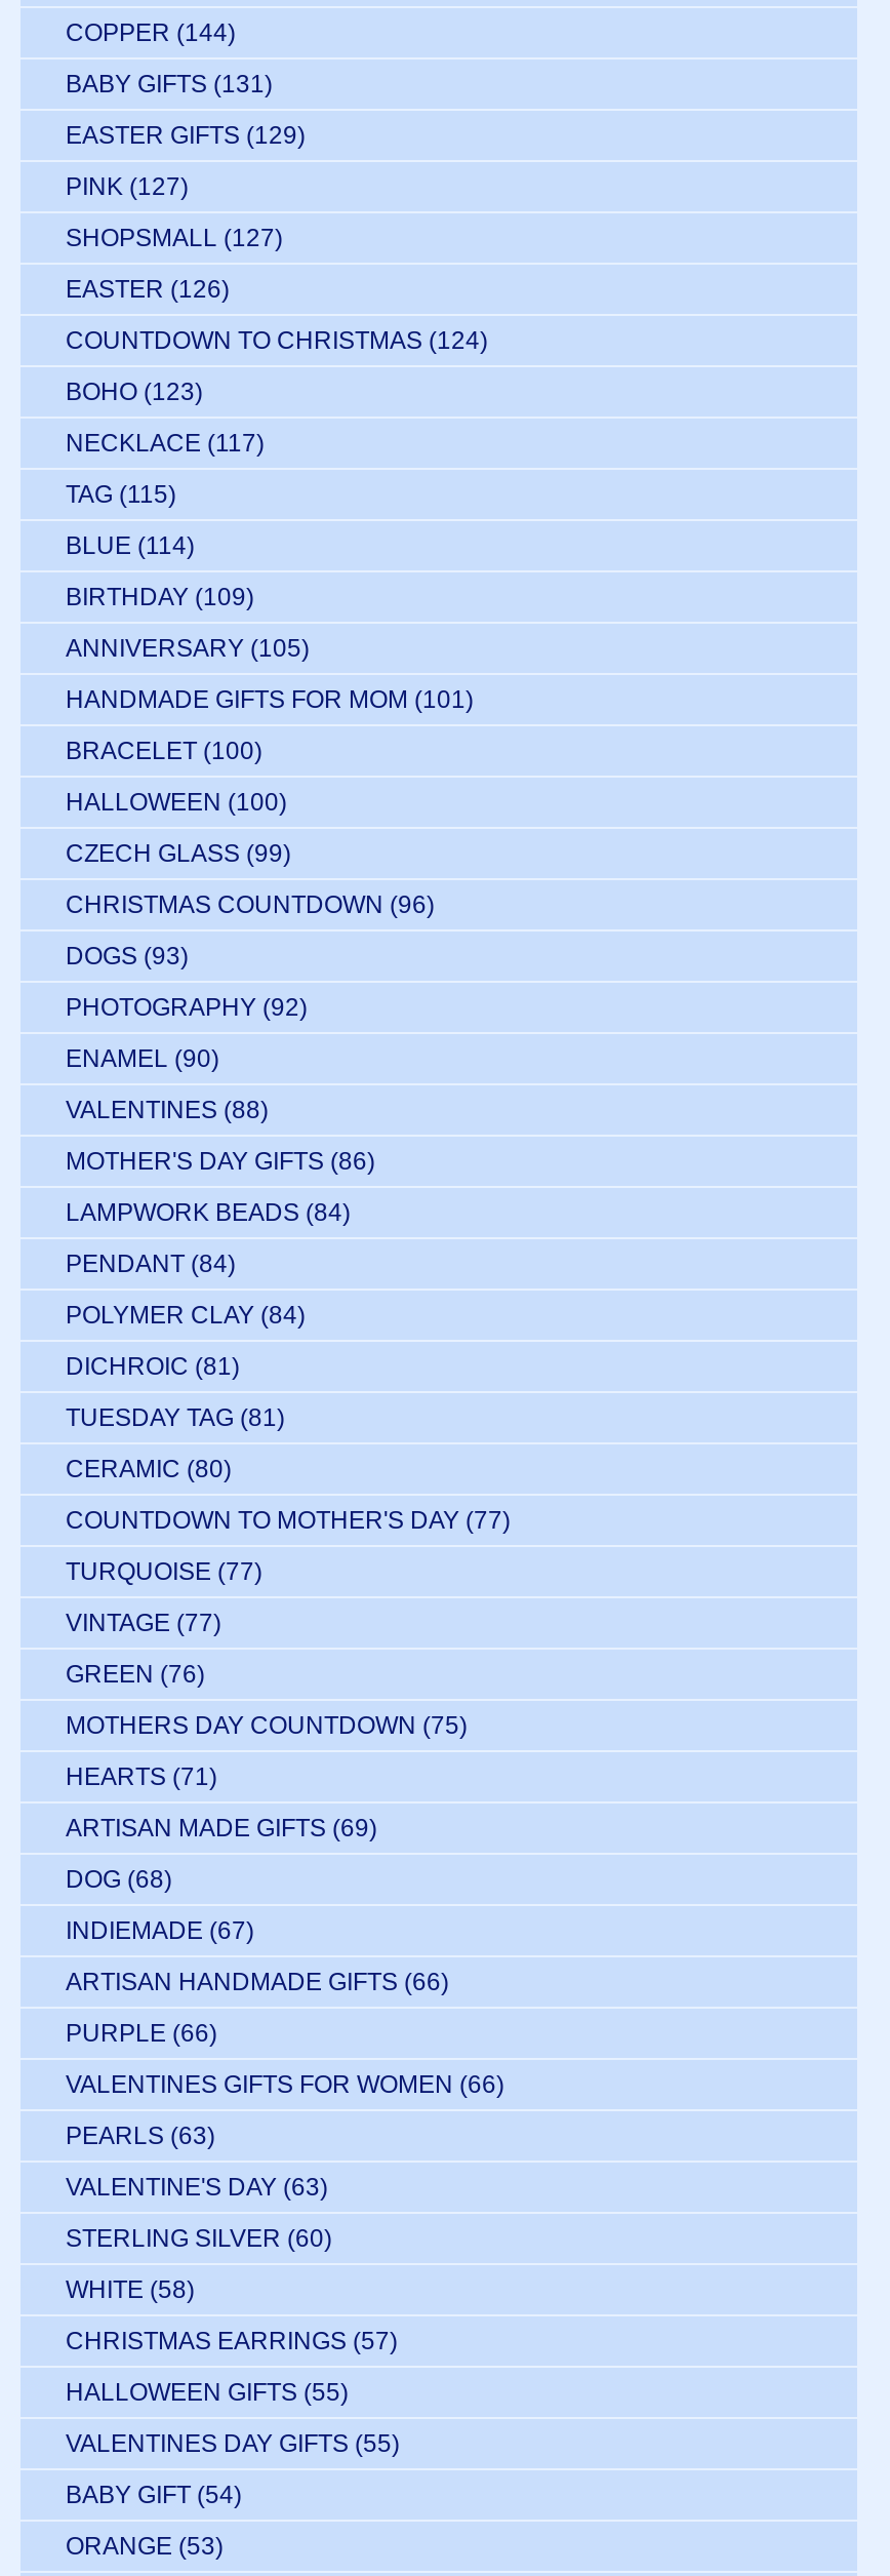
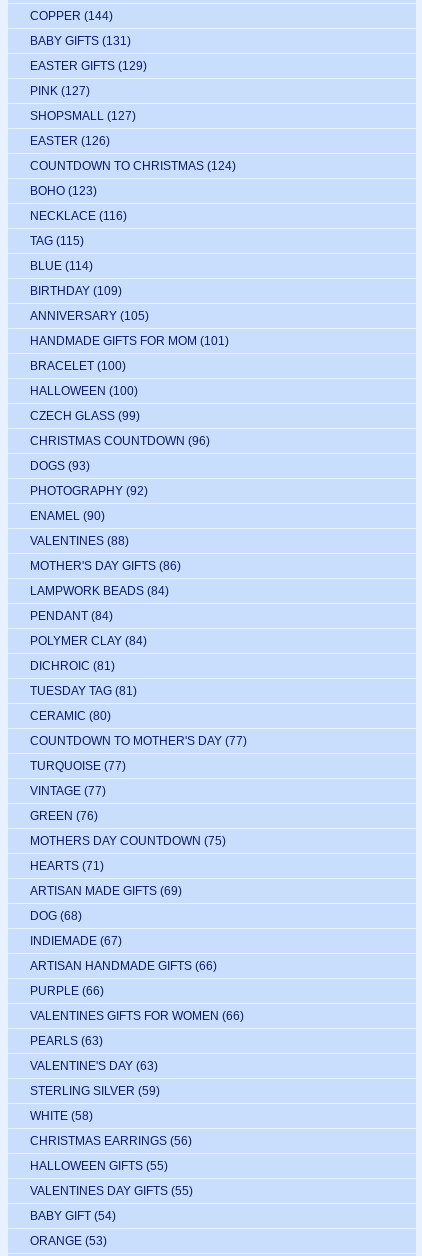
[66,428,265,457] NECKLACE (117) -> [30,209,127,223] NECKLACE (116)
[66,2223,332,2252] STERLING SILVER (60) -> [30,1084,160,1098] STERLING SILVER (59)
[66,2326,398,2355] CHRISTMAS EARRINGS (57) -> [30,1134,192,1148] CHRISTMAS EARRINGS (56)

